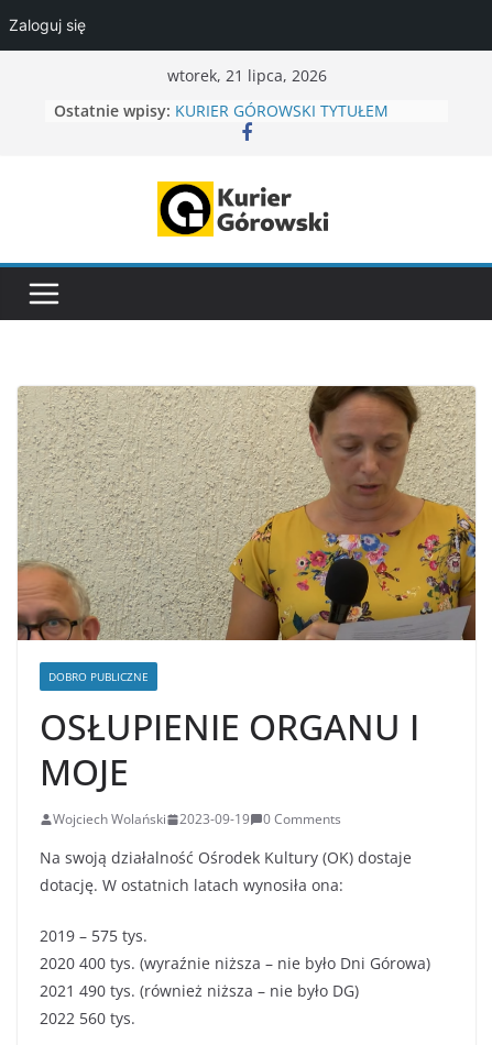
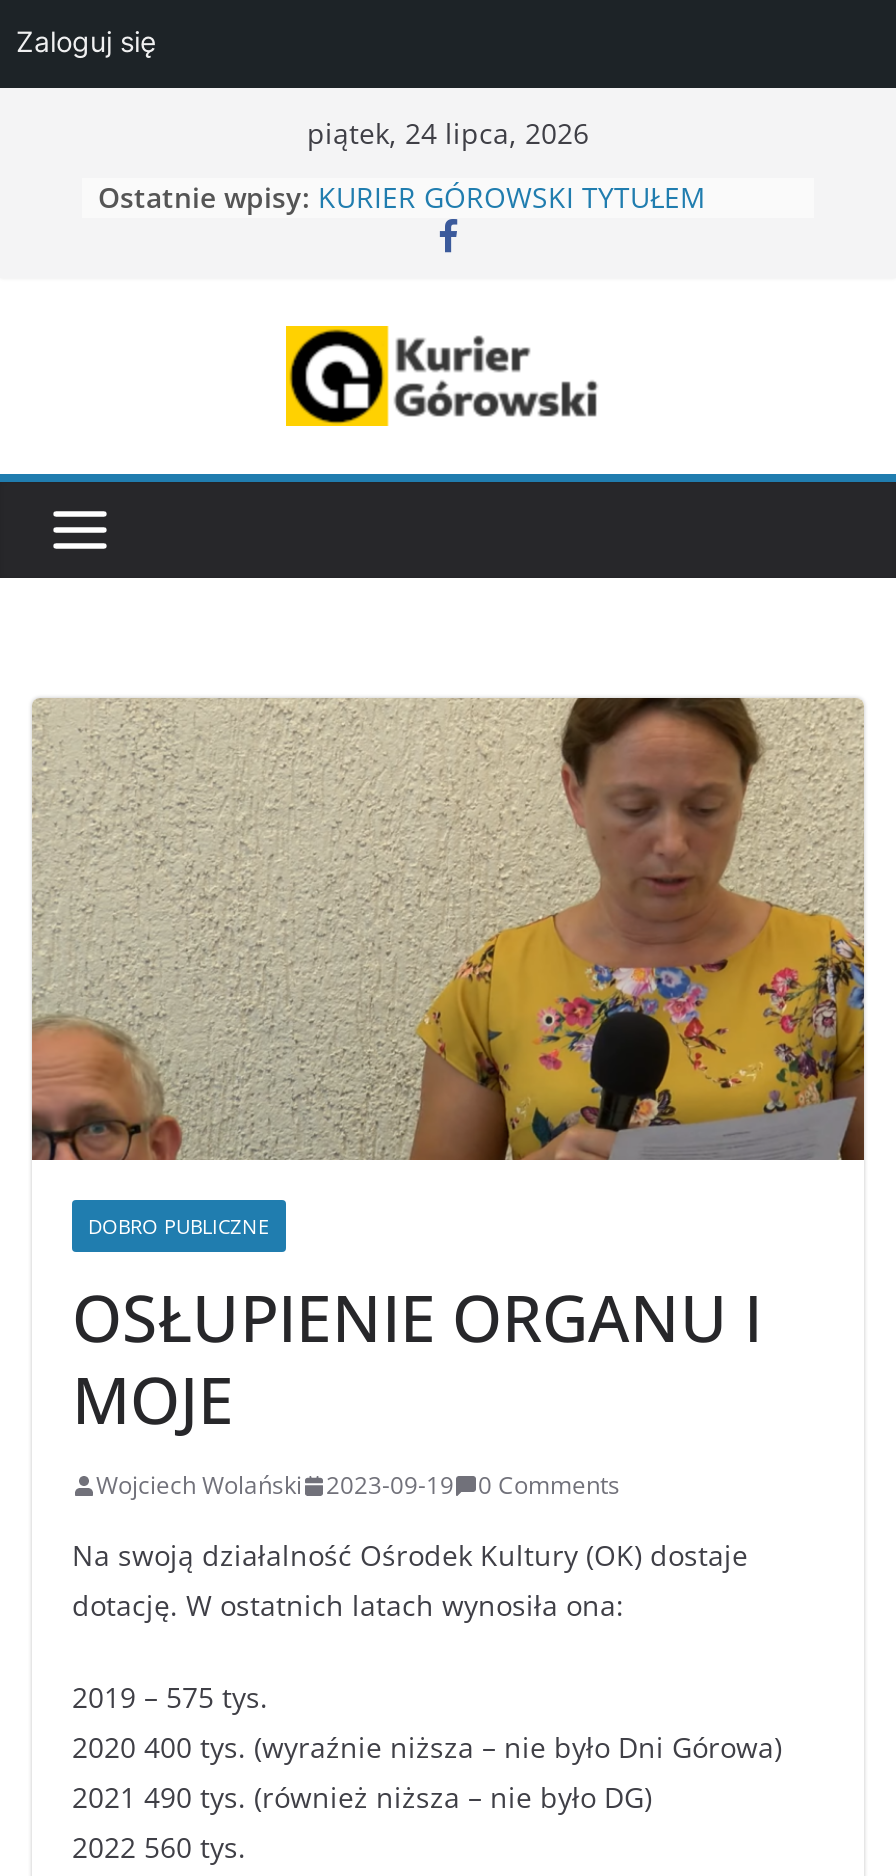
[167,65,326,86] wtorek, 21 lipca, 2026 -> [307,114,589,152] piątek, 24 lipca, 2026

